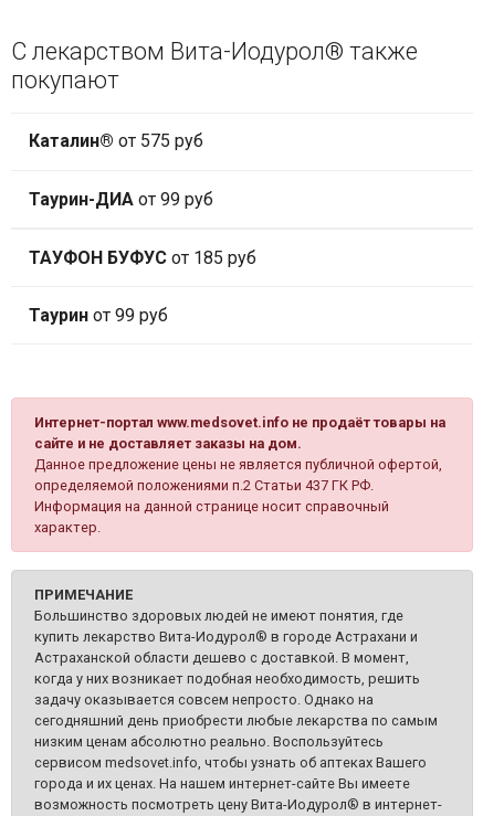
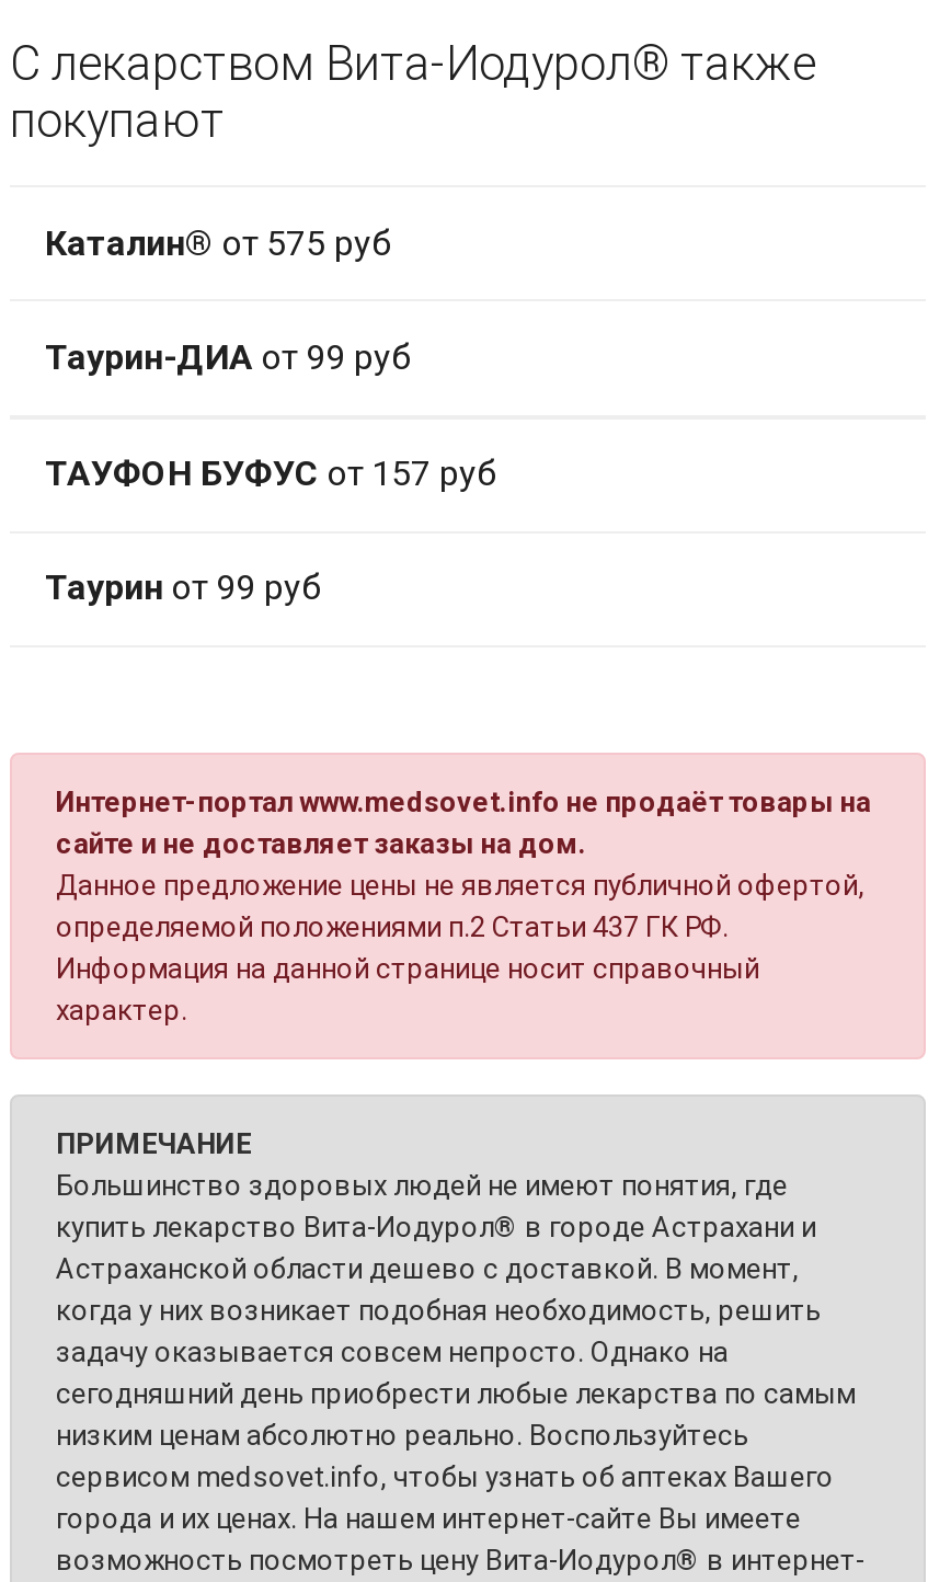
[29,247,256,268] ТАУФОН БУФУС от 185 руб -> [45,453,496,495] ТАУФОН БУФУС от 157 руб

